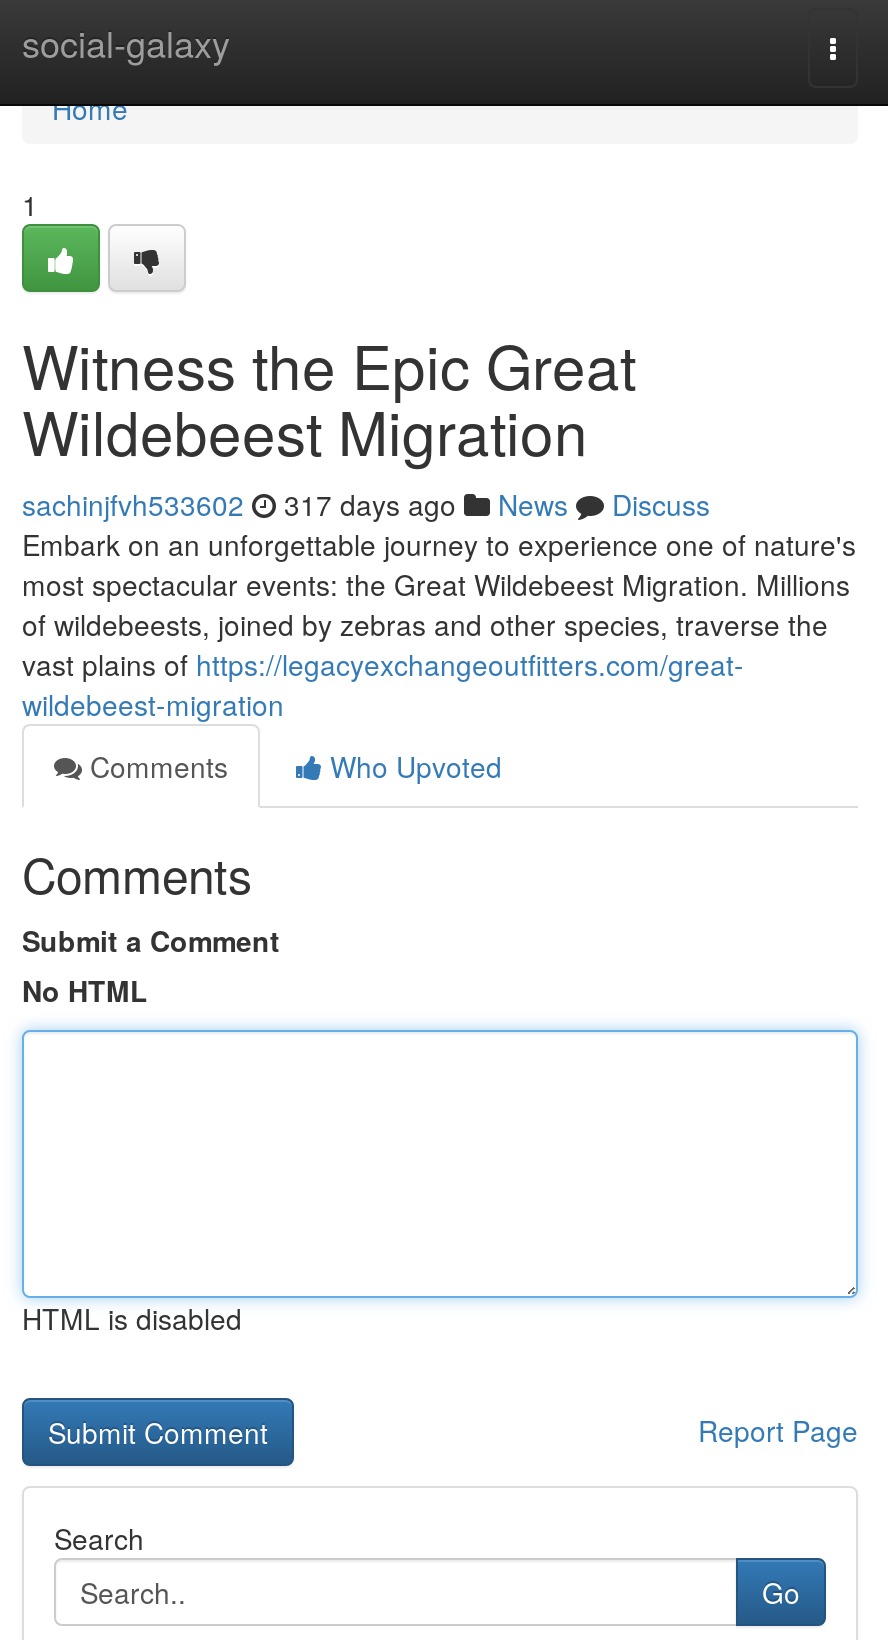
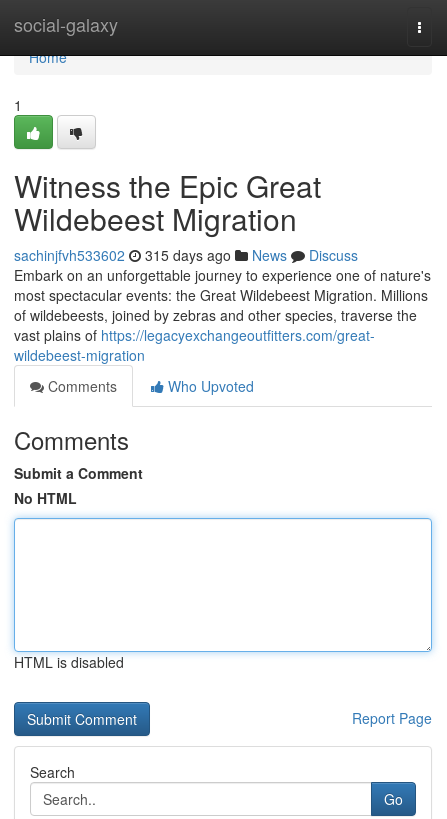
[22,484,710,524] sachinjfvh533602 317 days ago News Discuss -> [14,245,358,265] sachinjfvh533602 315 days ago News Discuss

